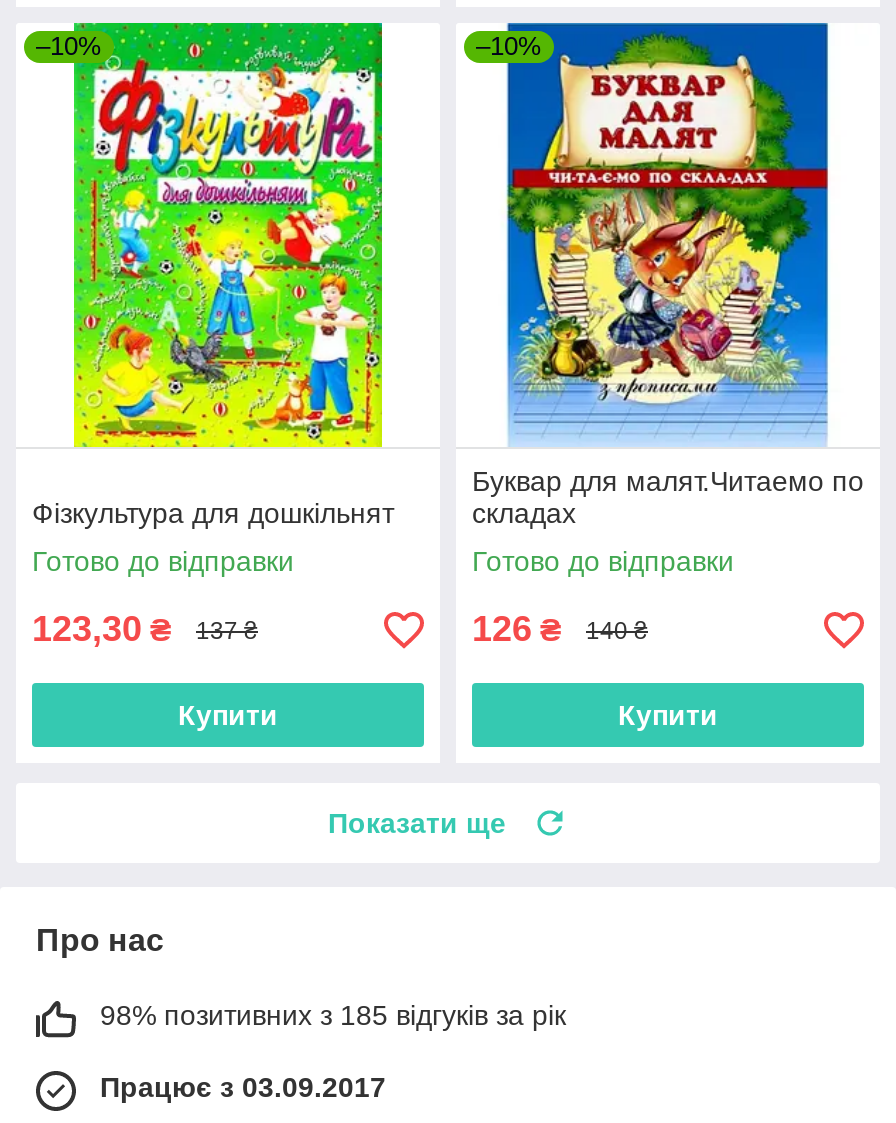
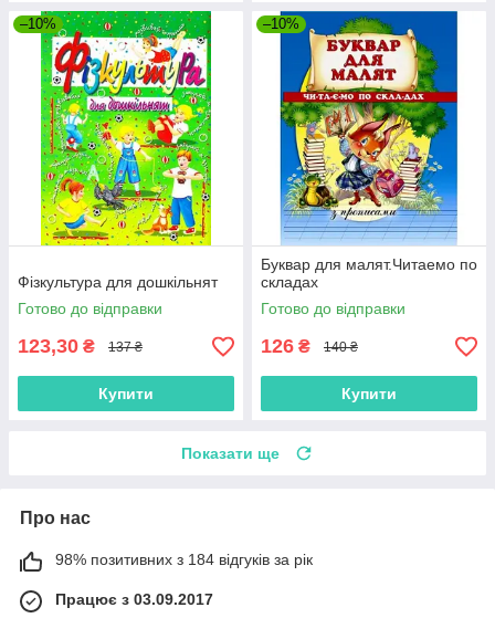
[100,1000,566,1032] 98% позитивних з 185 відгуків за рік -> [55,551,313,569] 98% позитивних з 184 відгуків за рік

